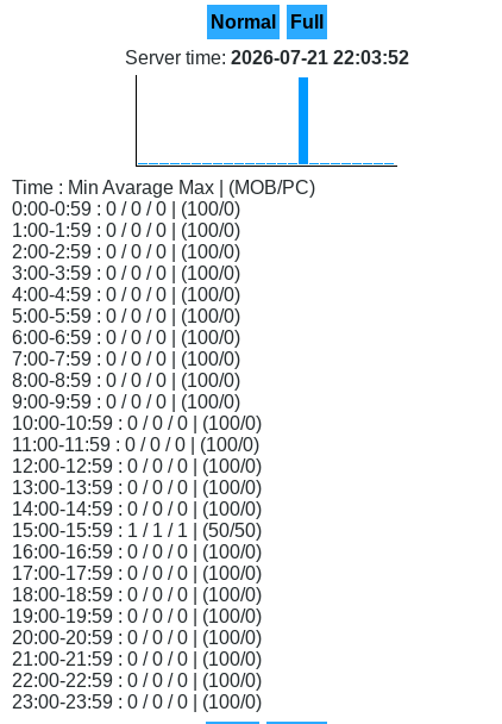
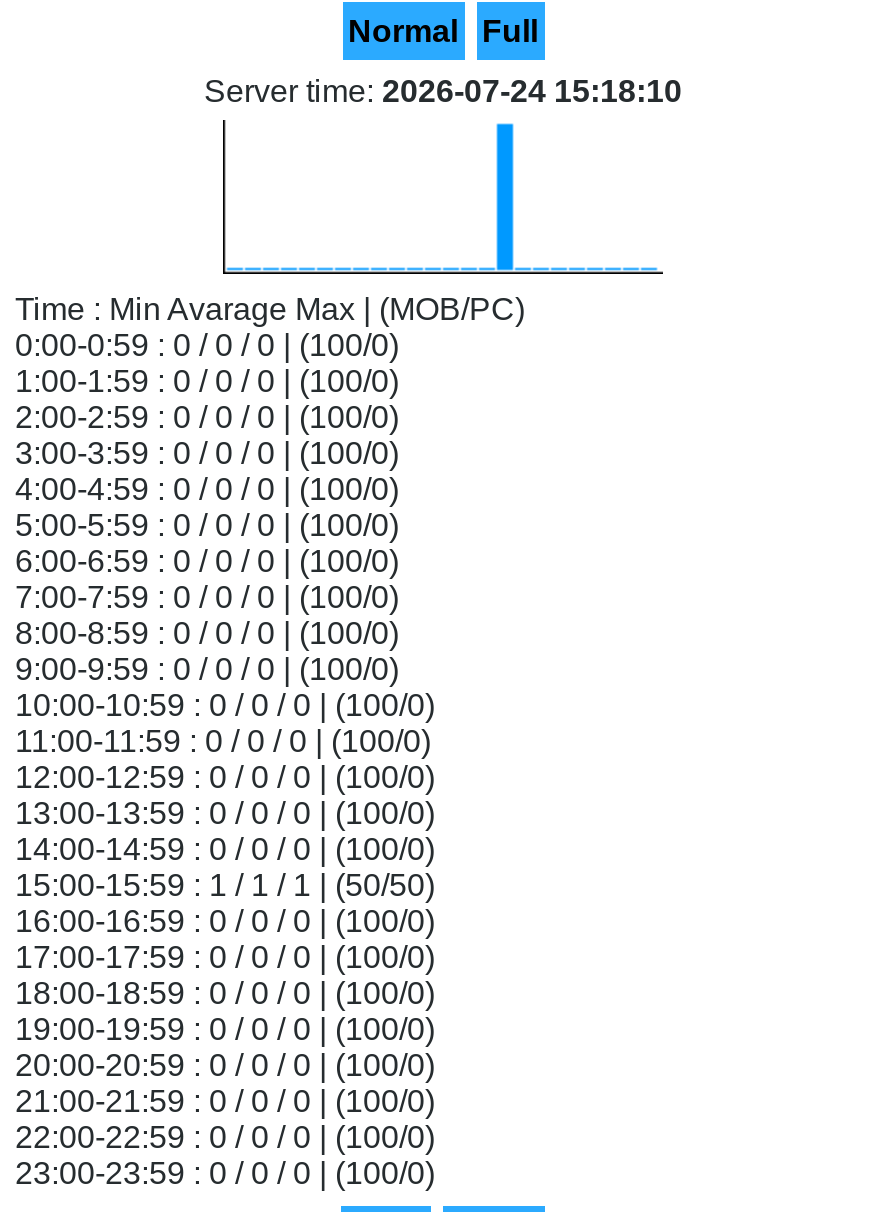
[124,48,409,68] Server time: 2026-07-21 22:03:52 -> [204,74,682,108] Server time: 2026-07-24 15:18:10

